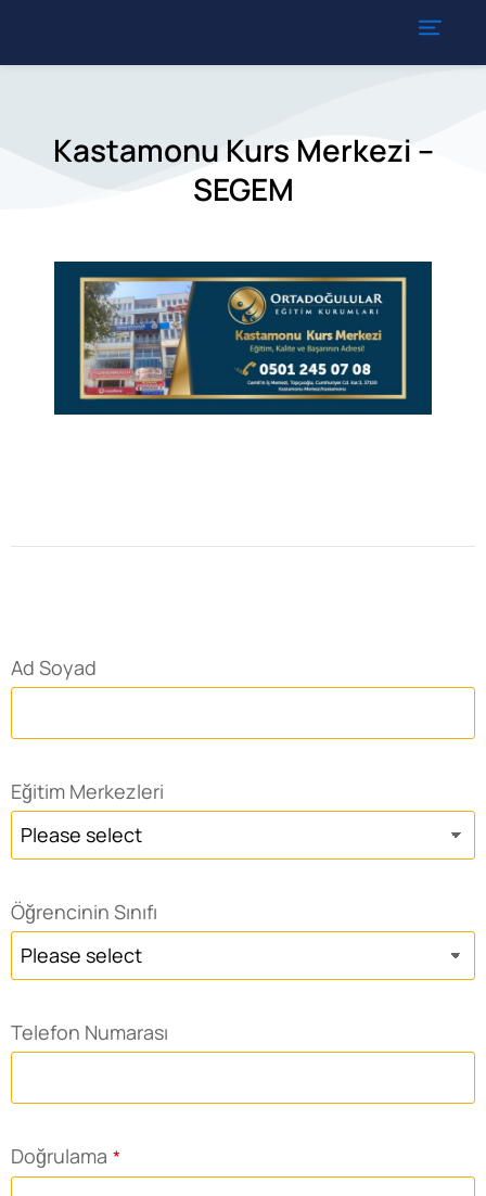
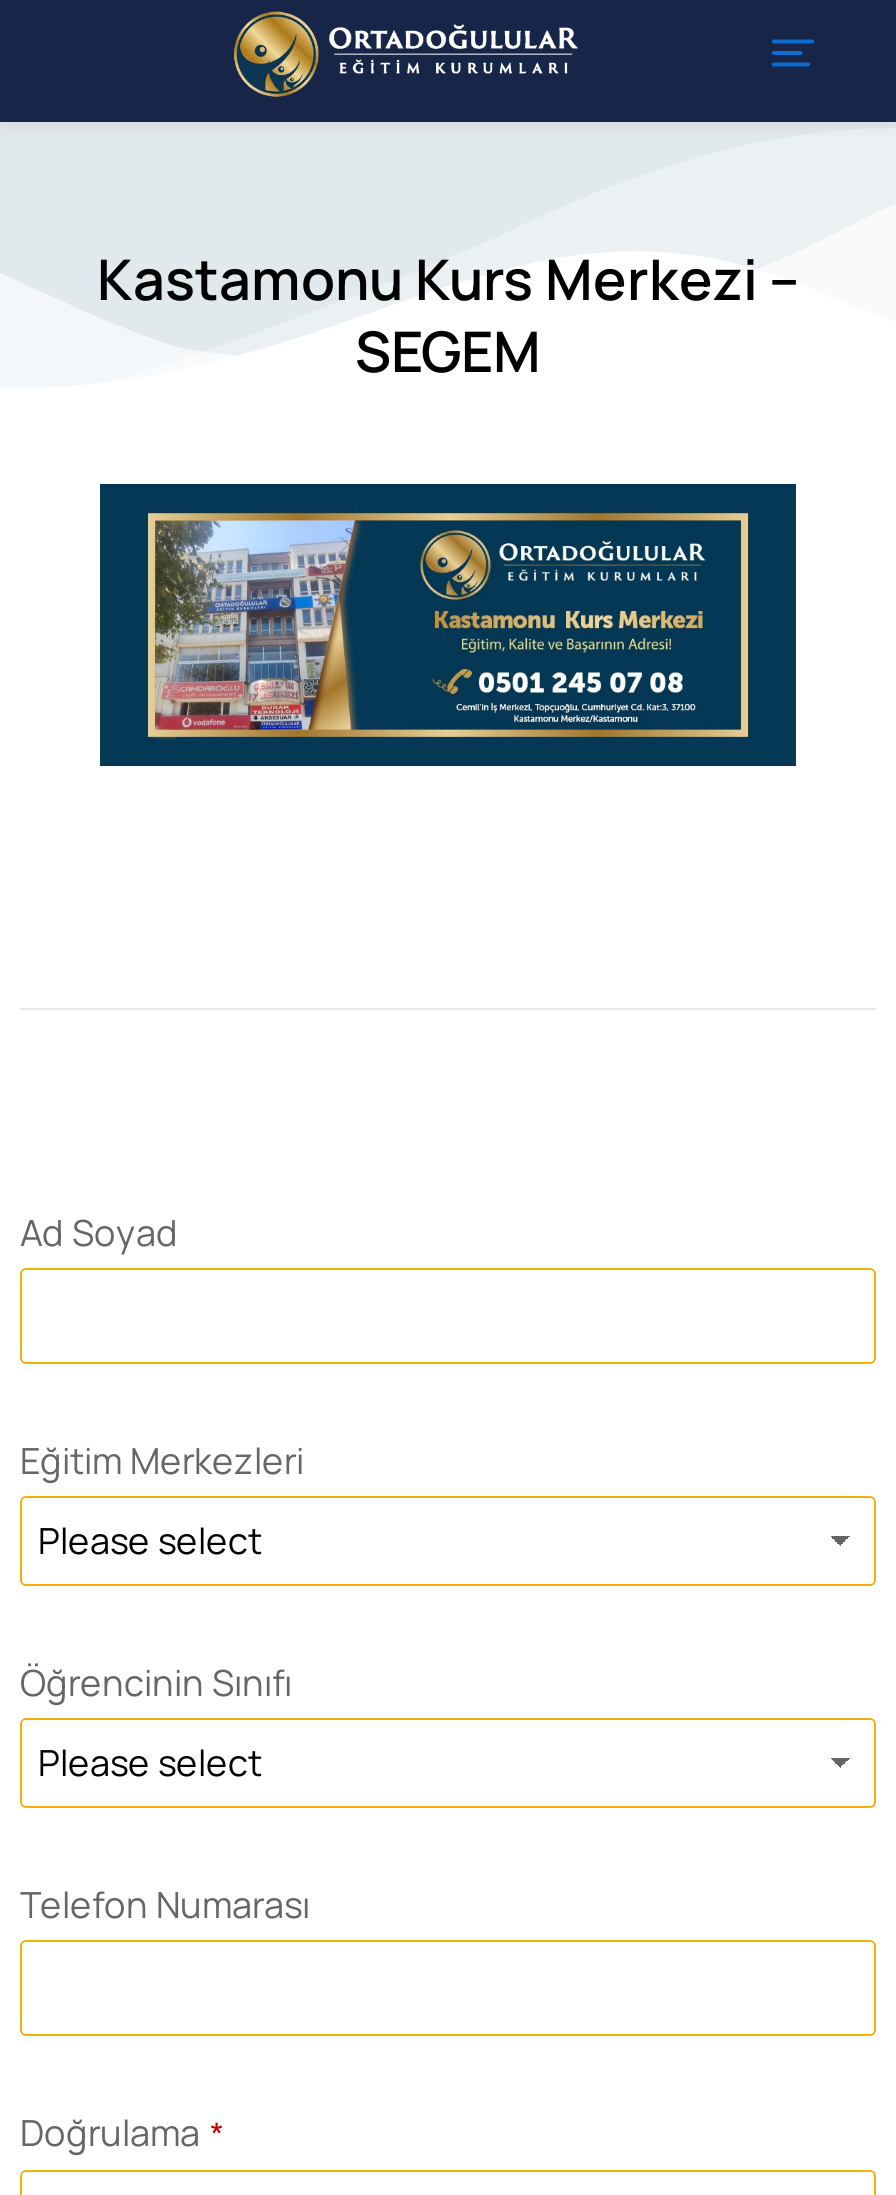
none -> [232,10,578,98] [image]

